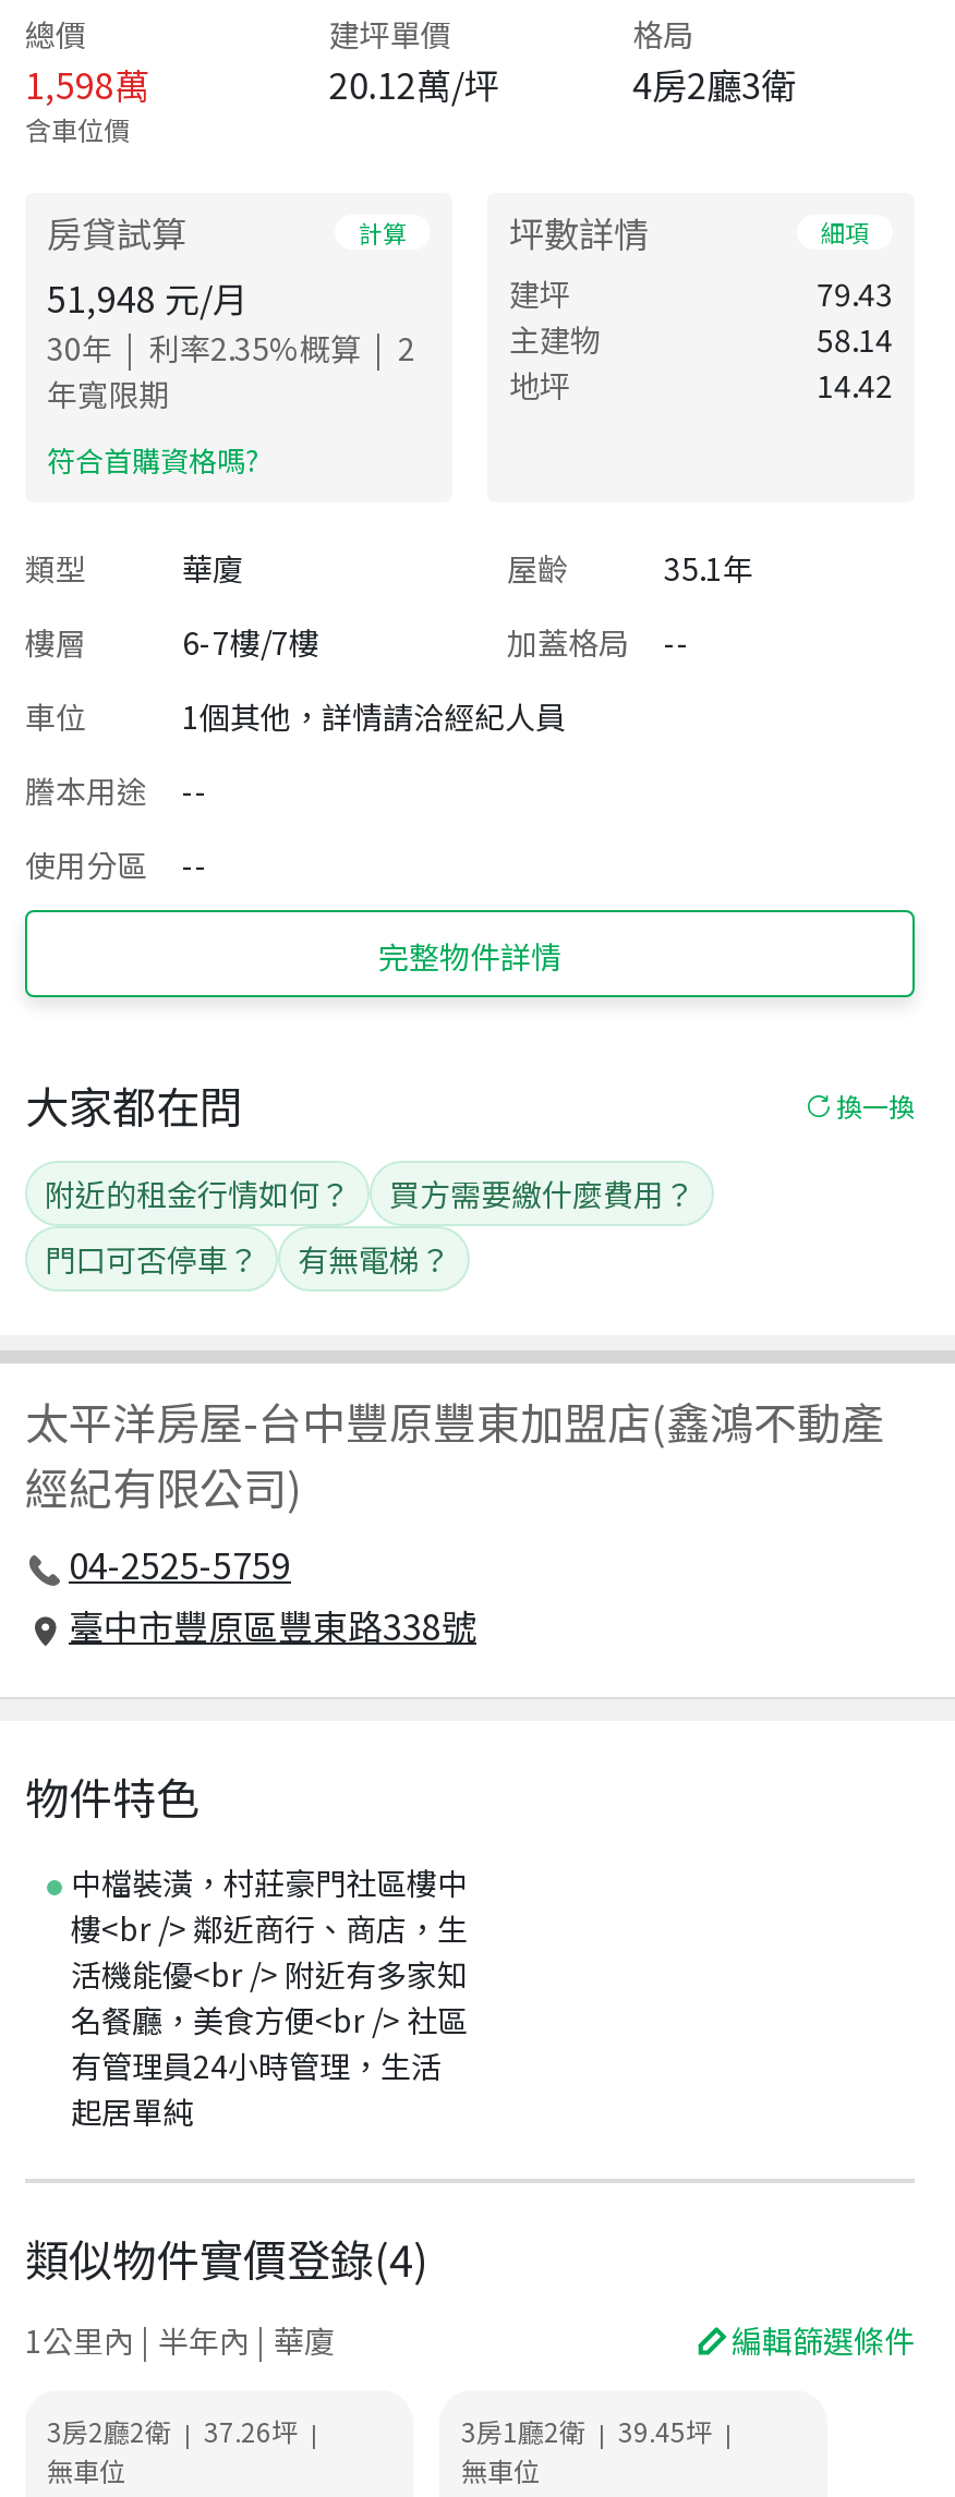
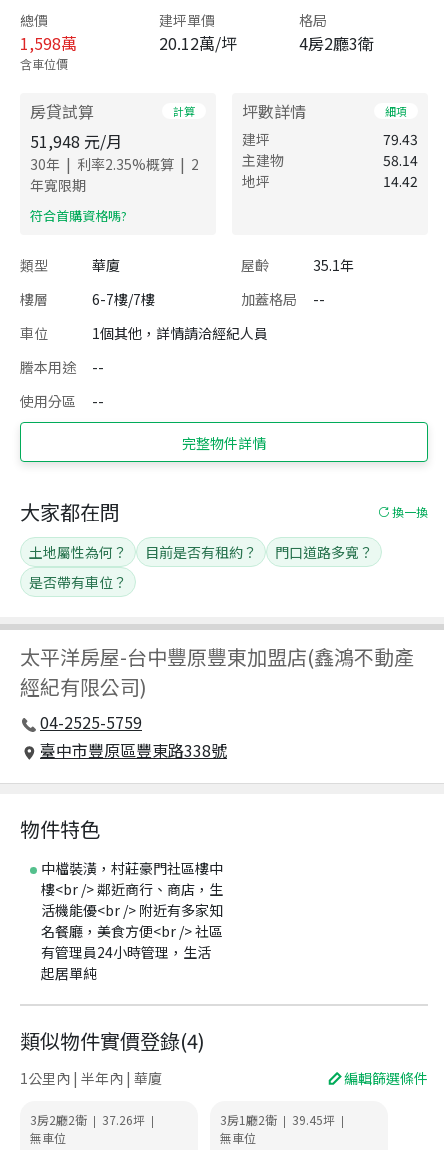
[45,1171,694,1214] 附近的租金行情如何？ | 買方需要繳什麼費用？ -> [29,541,373,561] 土地屬性為何？ | 目前是否有租約？ | 門口道路多寬？
[45,1236,450,1280] 門口可否停車？ | 有無電梯？ -> [29,571,127,591] 是否帶有車位？

